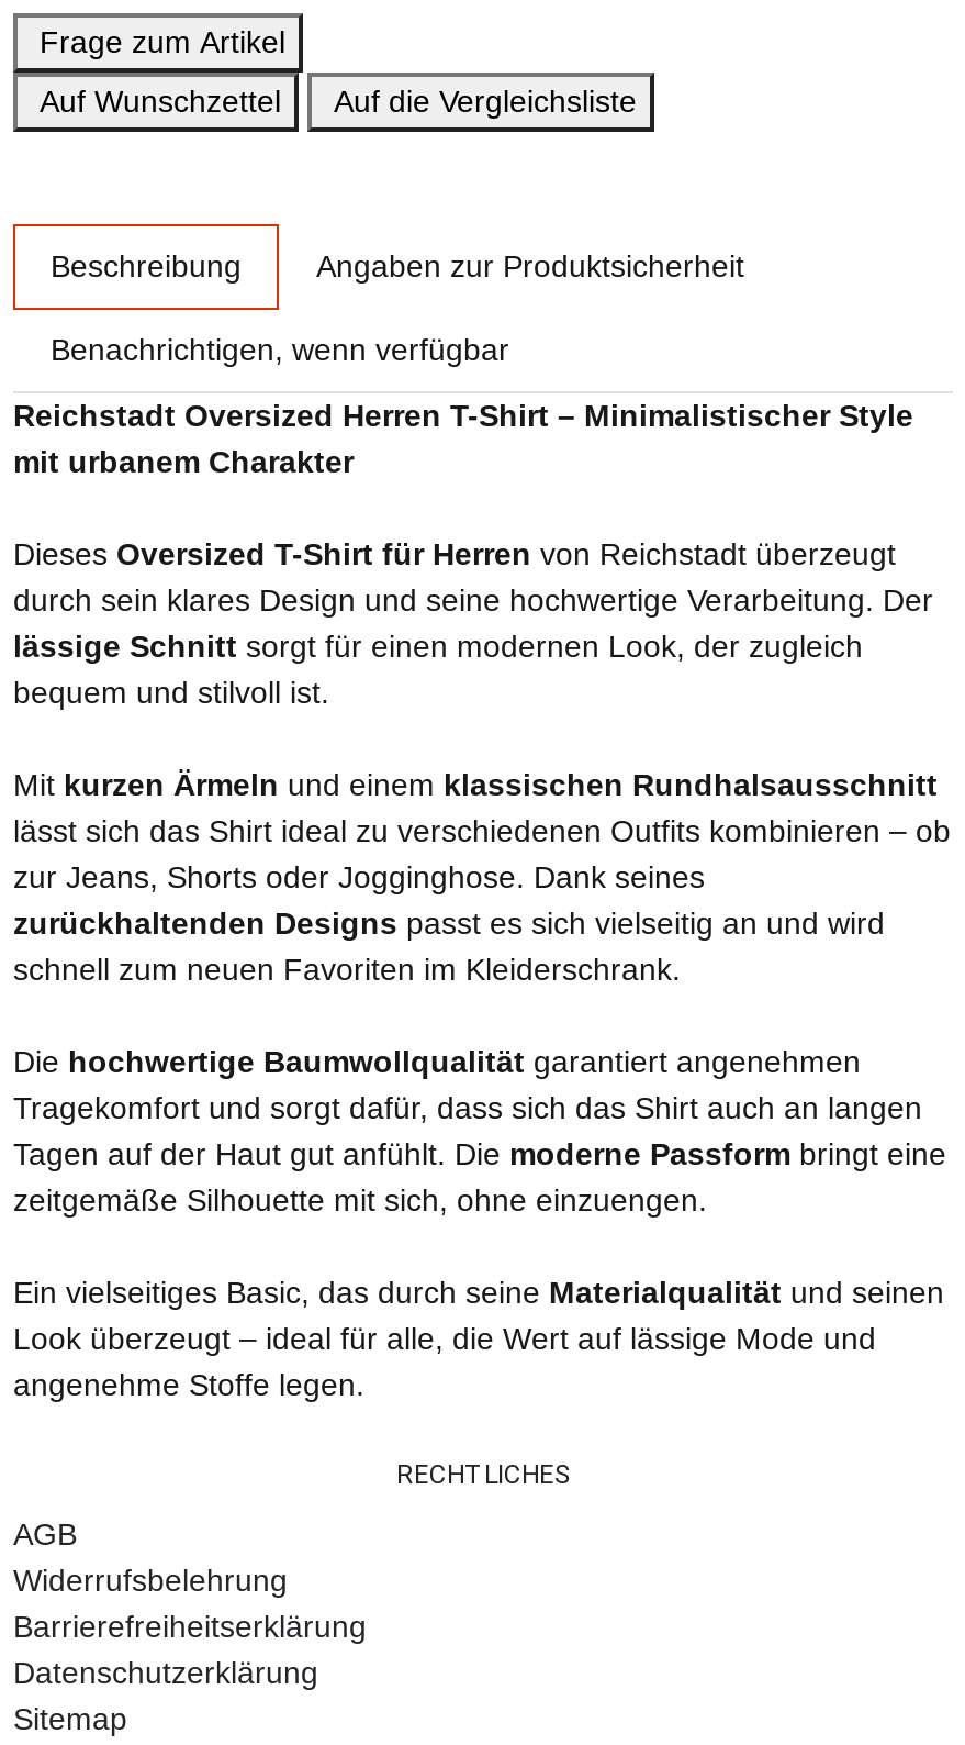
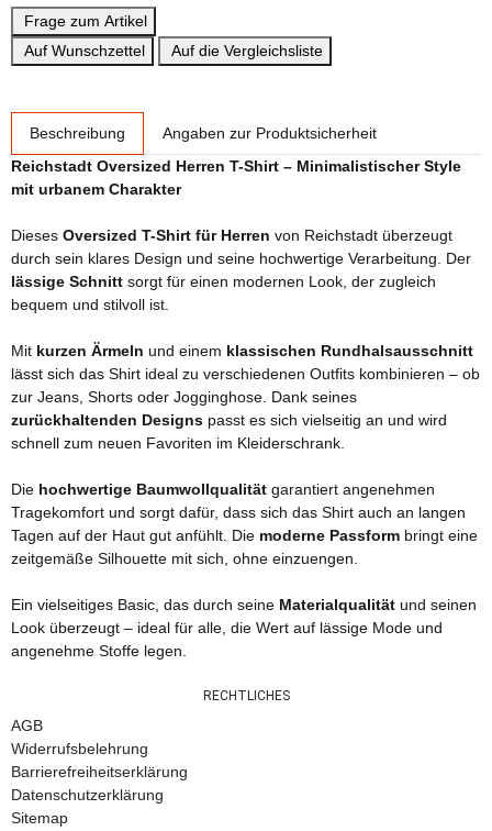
[51,332,509,367] Benachrichtigen, wenn verfügbar -> none

